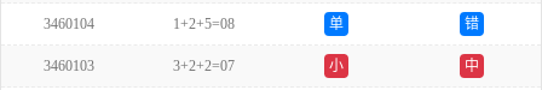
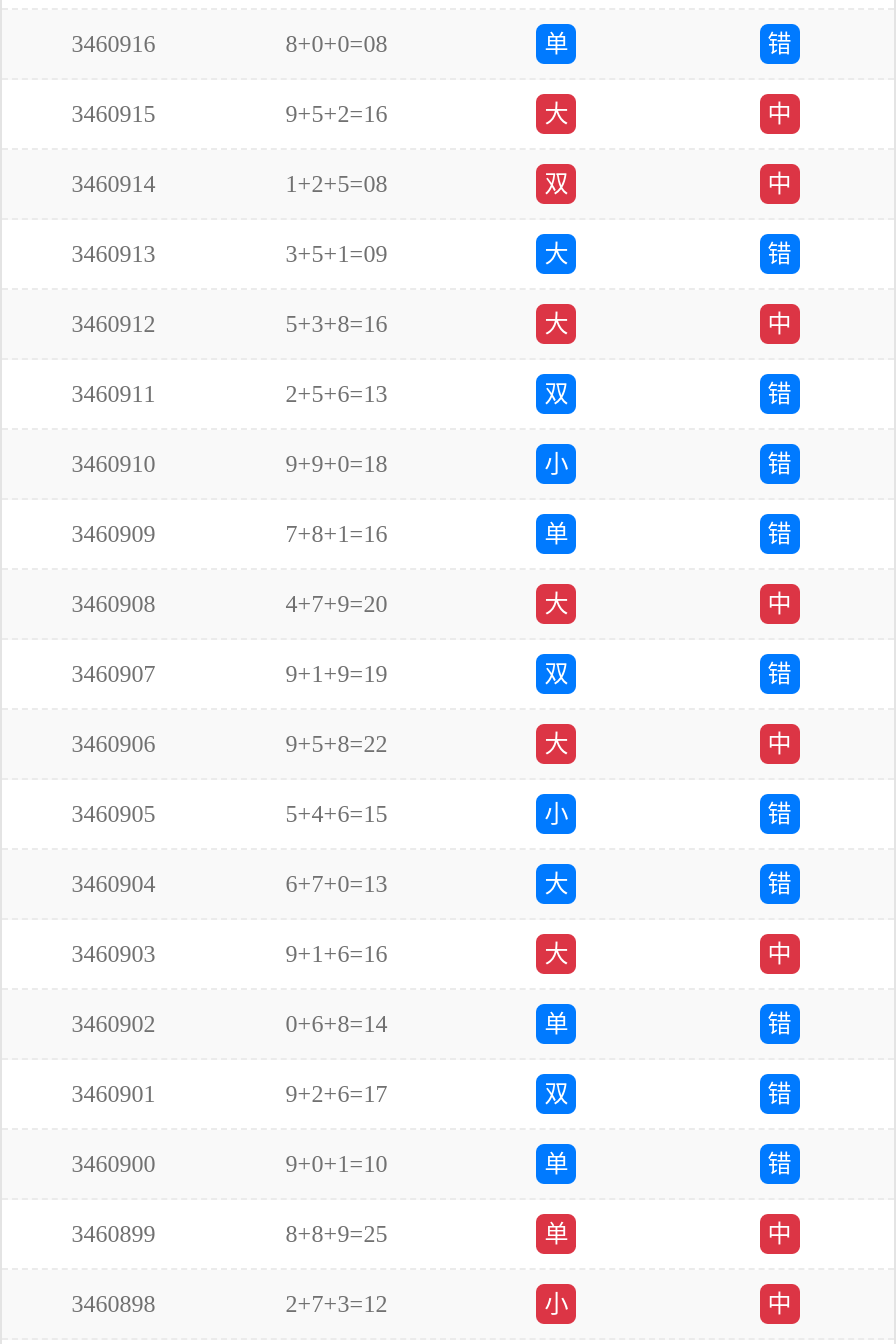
[43,16,94,32] 3460104 -> [72,30,156,58] 3460916
[173,16,234,32] 1+2+5=08 -> [286,30,388,58] 8+0+0=08
[43,58,234,74] 3460103 | 3+2+2=07 -> [72,100,792,1318] 3460915 | 9+5+2=16 | 大 | 中 | 3460914 | 1+2+5=08 | 双 | 中 | 3460913 | 3+5+1=09 | 大 | 错 | 3460912 | 5+3+8=16 | 大 | 中 | 3460911 | 2+5+6=13 | 双 | 错 | 3460910 | 9+9+0=18 | 小 | 错 | 3460909 | 7+8+1=16 | 单 | 错 | 3460908 | 4+7+9=20 | 大 | 中 | 3460907 | 9+1+9=19 | 双 | 错 | 3460906 | 9+5+8=22 | 大 | 中 | 3460905 | 5+4+6=15 | 小 | 错 | 3460904 | 6+7+0=13 | 大 | 错 | 3460903 | 9+1+6=16 | 大 | 中 | 3460902 | 0+6+8=14 | 单 | 错 | 3460901 | 9+2+6=17 | 双 | 错 | 3460900 | 9+0+1=10 | 单 | 错 | 3460899 | 8+8+9=25 | 单 | 中 | 3460898 | 2+7+3=12

